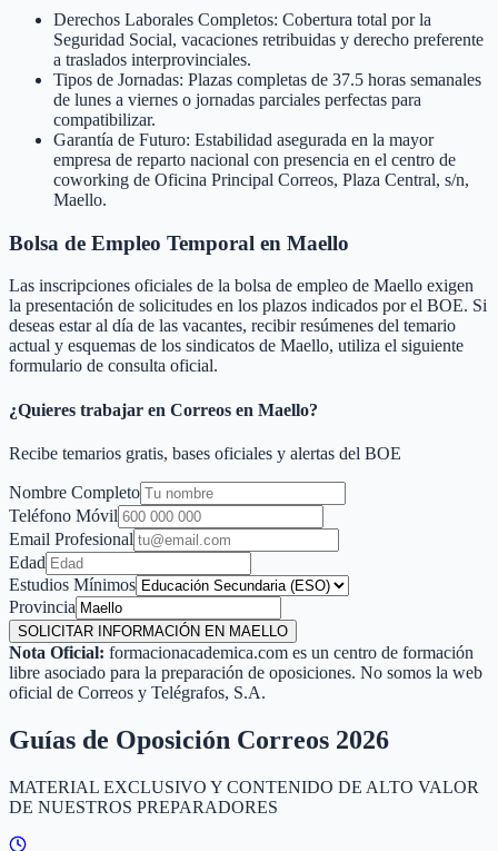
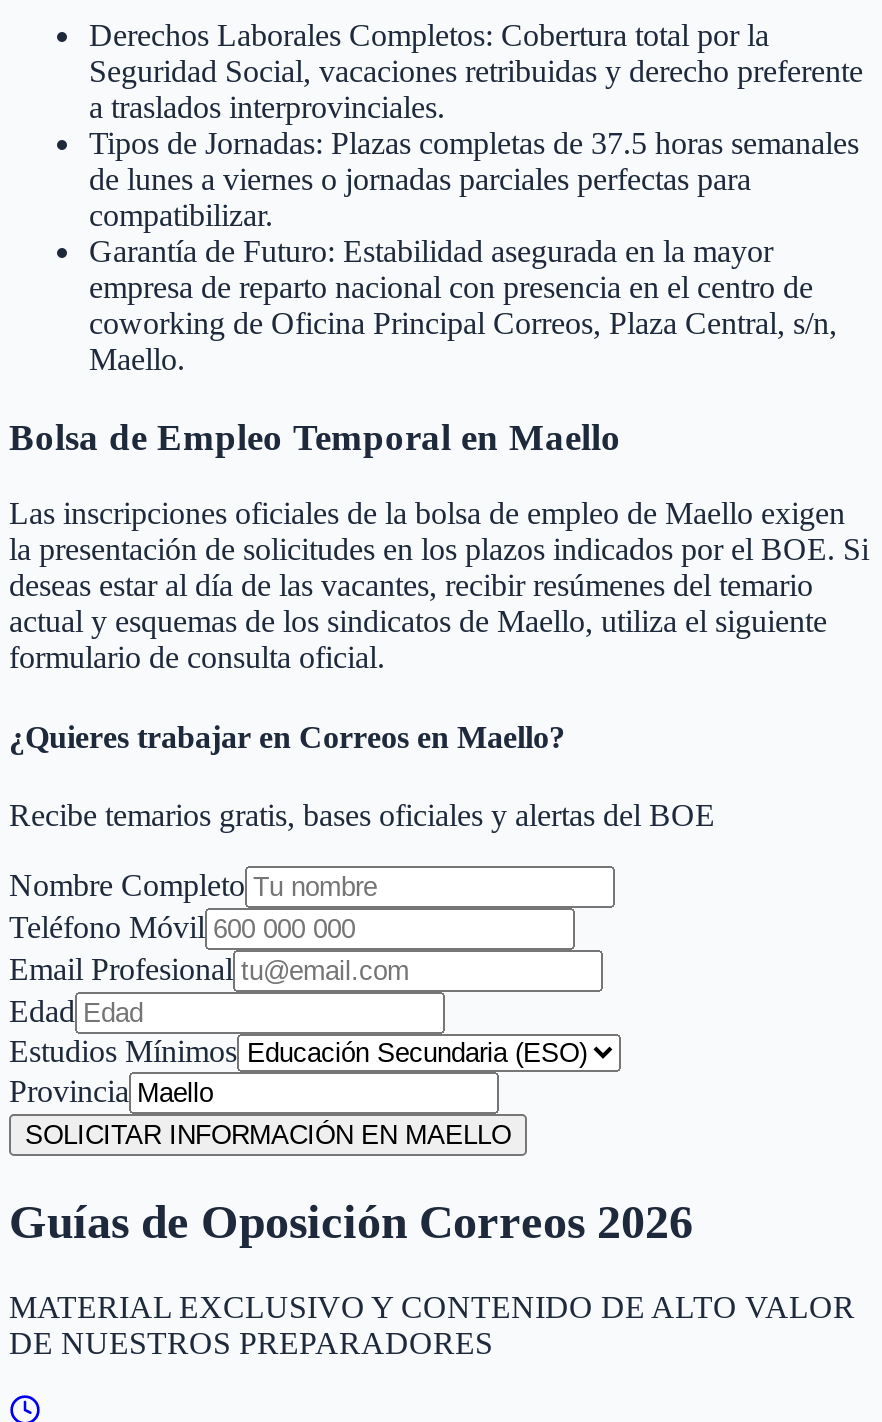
[9,643,482,702] Nota Oficial:formacionacademica.com es un centro de formación | libre asociado para la preparación de oposiciones. No somos la web | oficial de Correos y Telégrafos, S.A. -> none

